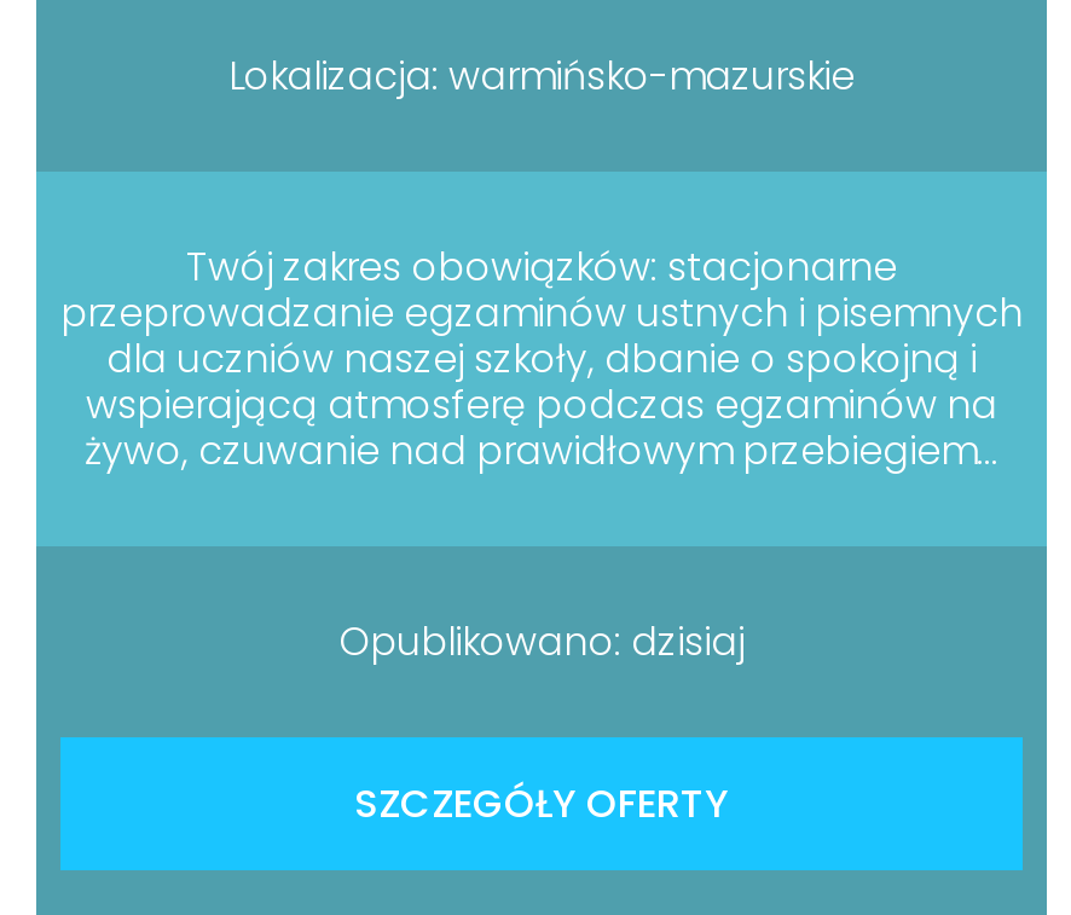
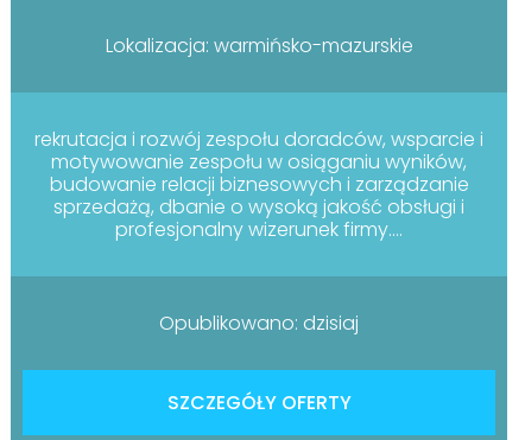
[60,238,1023,478] Twój zakres obowiązków: stacjonarne | przeprowadzanie egzaminów ustnych i pisemnych | dla uczniów naszej szkoły, dbanie o spokojną i | wspierającą atmosferę podczas egzaminów na | żywo, czuwanie nad prawidłowym przebiegiem... -> [34,125,483,243] rekrutacja i rozwój zespołu doradców, wsparcie i | motywowanie zespołu w osiąganiu wyników, | budowanie relacji biznesowych i zarządzanie | sprzedażą, dbanie o wysoką jakość obsługi i | profesjonalny wizerunek firmy....

